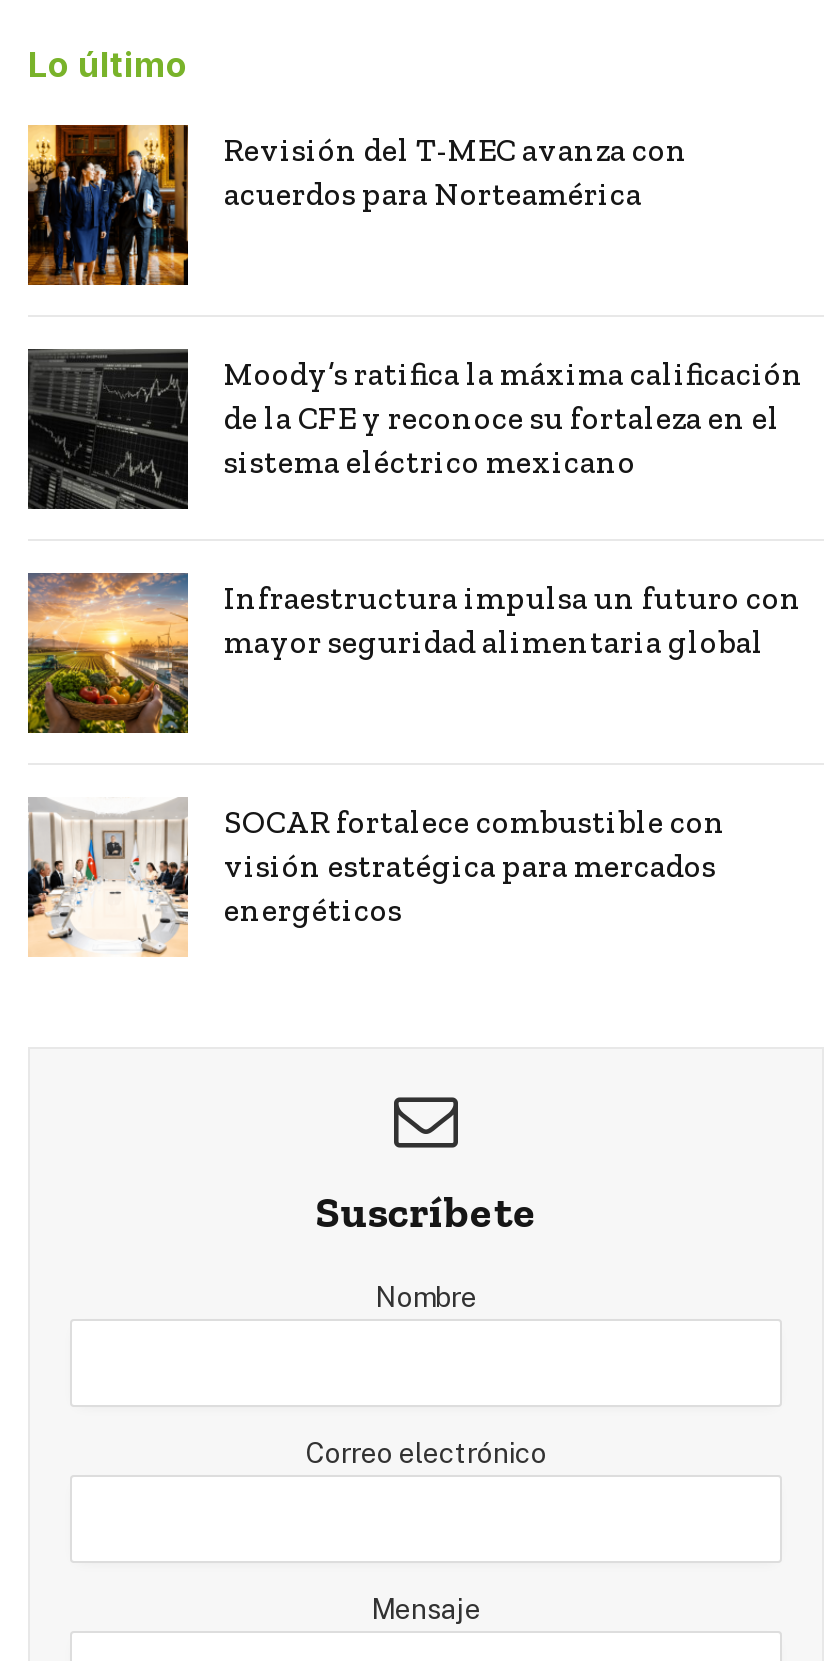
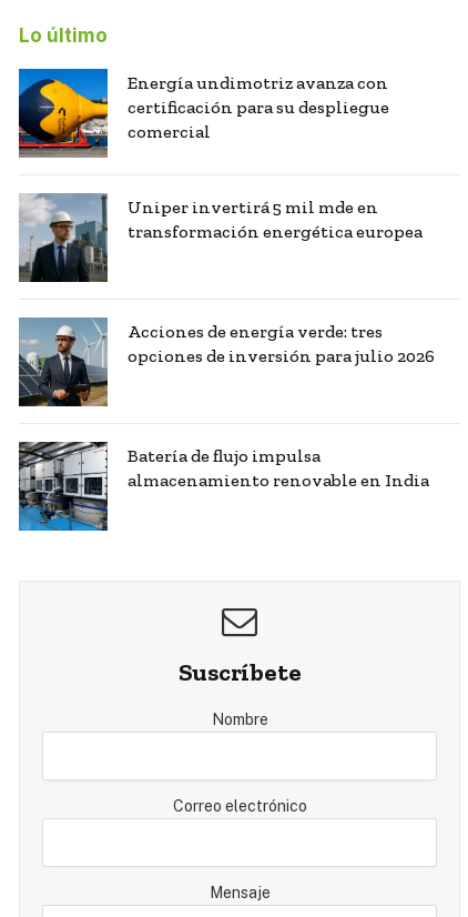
[26,123,688,287] [image] | Revisión del T-MEC avanza con | acuerdos para Norteamérica -> [18,68,389,158] [image] | Energía undimotriz avanza con | certificación para su despliegue | comercial
[26,347,804,509] [image] | Moody’s ratifica la máxima calificación | de la CFE y reconoce su fortaleza en el | sistema eléctrico mexicano -> [19,193,423,282] [image] | Uniper invertirá 5 mil mde en | transformación energética europea
[26,573,802,735] [image] | Infraestructura impulsa un futuro con | mayor seguridad alimentaria global -> [18,318,435,407] [image] | Acciones de energía verde: tres | opciones de inversión para julio 2026
[26,797,726,959] [image] | SOCAR fortalece combustible con | visión estratégica para mercados | energéticos -> [18,441,429,532] [image] | Batería de flujo impulsa | almacenamiento renovable en India

